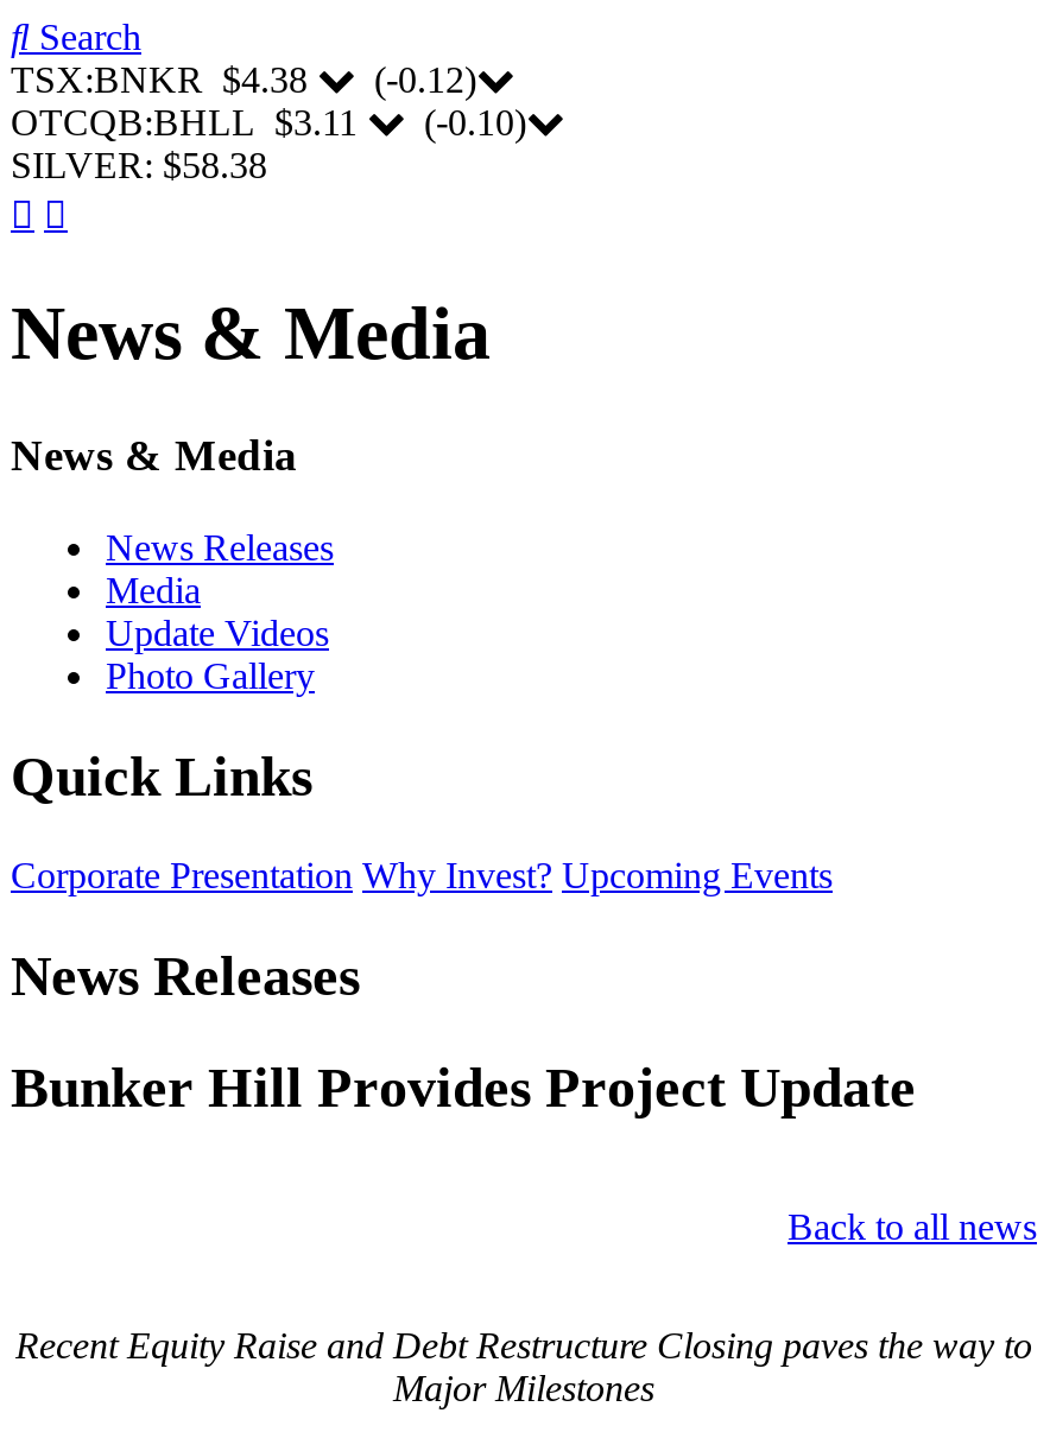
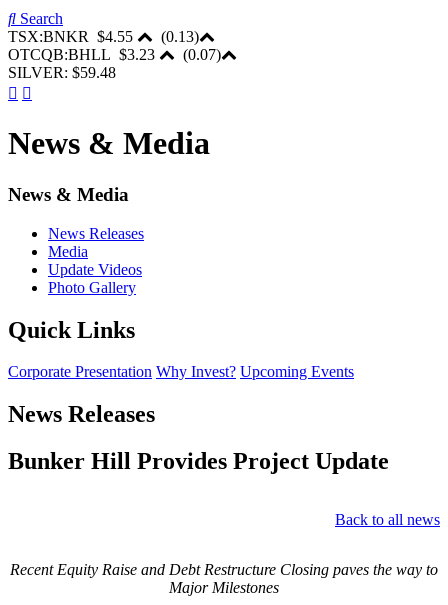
[11,59,308,100] TSX:BNKR $4.38 -> [8,28,133,45] TSX:BNKR $4.55
[355,59,476,100] (-0.12) -> [153,28,199,45] (0.13)
[11,102,358,142] OTCQB:BHLL $3.11 -> [8,46,155,63] OTCQB:BHLL $3.23
[405,102,526,142] (-0.10) -> [175,46,221,63] (0.07)
[11,145,267,185] SILVER: $58.38 -> [8,64,116,81] SILVER: $59.48

